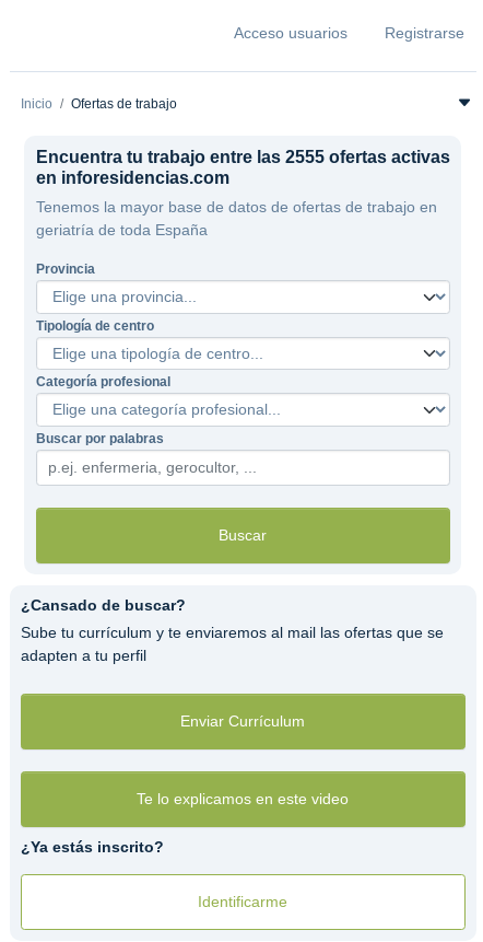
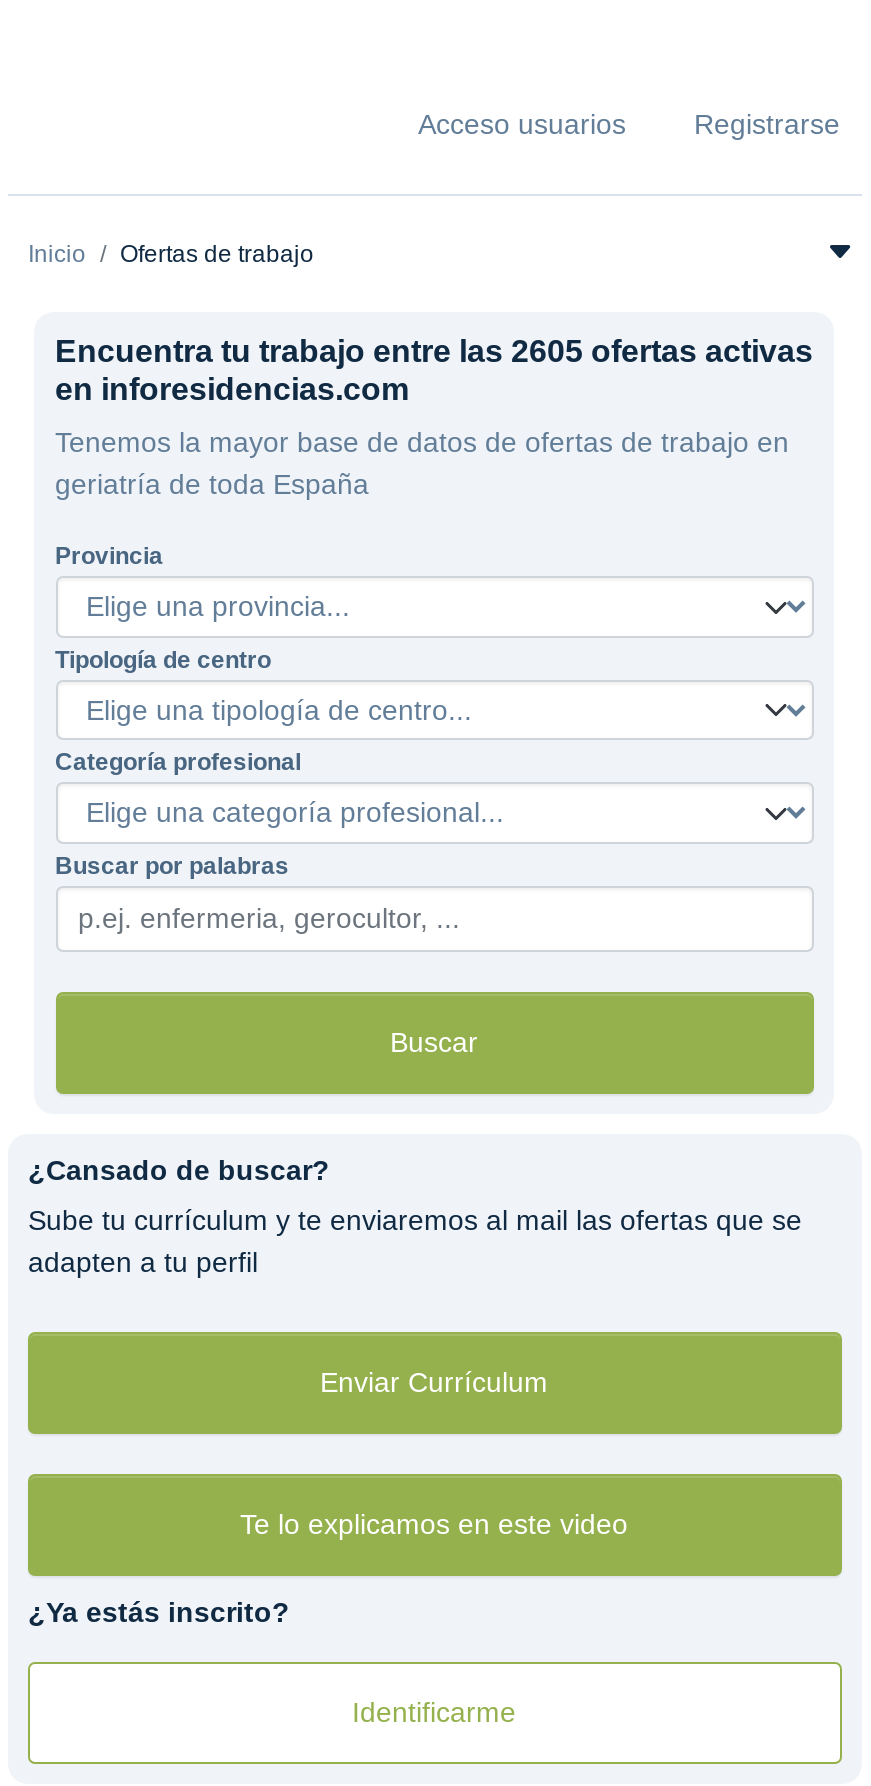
[36,148,450,166] Encuentra tu trabajo entre las 2555 ofertas activas -> [55,334,813,368] Encuentra tu trabajo entre las 2605 ofertas activas

